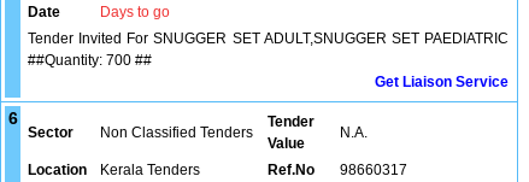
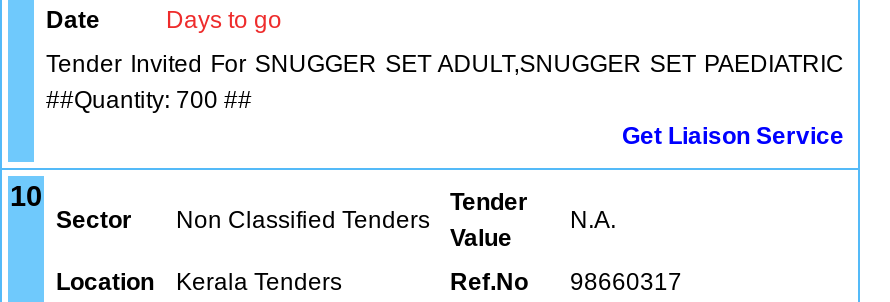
[8,108,17,128] 6 -> [10,180,42,212] 10

